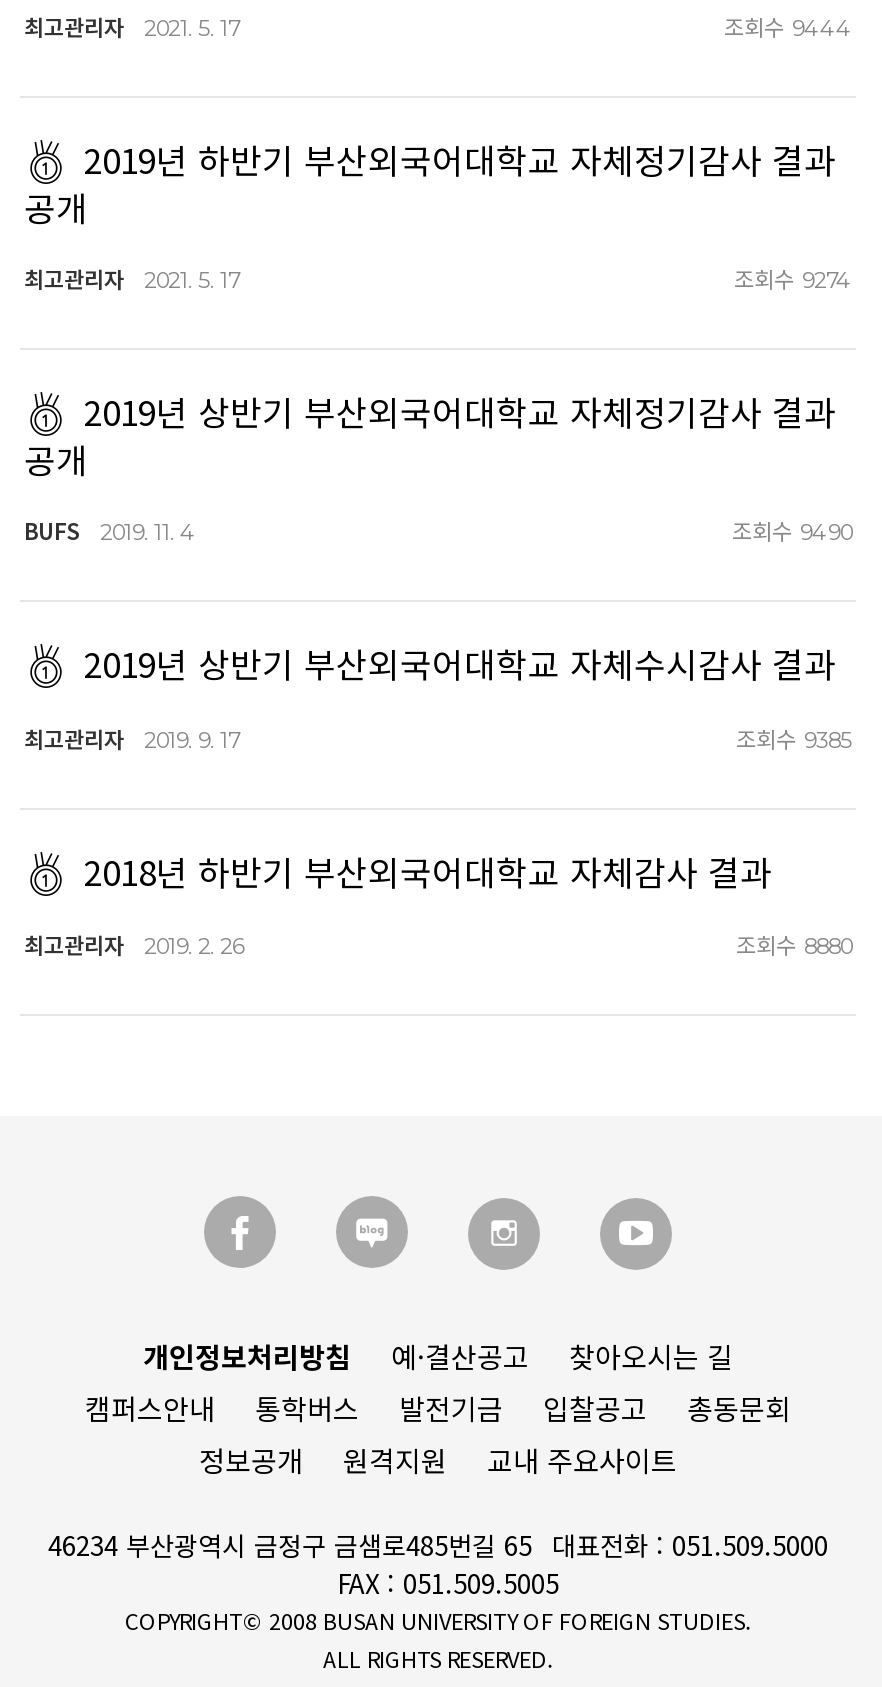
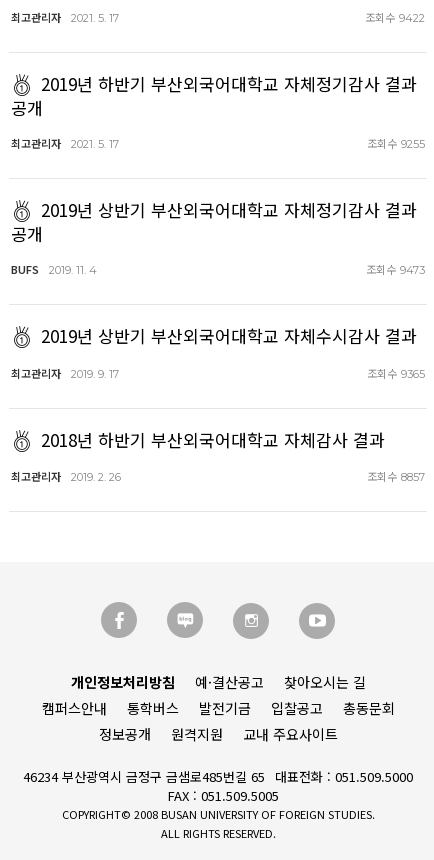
[724,10,852,42] 조회수 9444 -> [365,9,425,25] 조회수 9422
[734,262,852,294] 조회수 9274 -> [367,135,425,151] 조회수 9255
[732,513,852,545] 조회수 9490 -> [366,261,425,277] 조회수 9473
[736,721,852,753] 조회수 9385 -> [367,365,425,381] 조회수 9365
[736,929,852,961] 조회수 8880 -> [367,468,425,484] 조회수 8857

